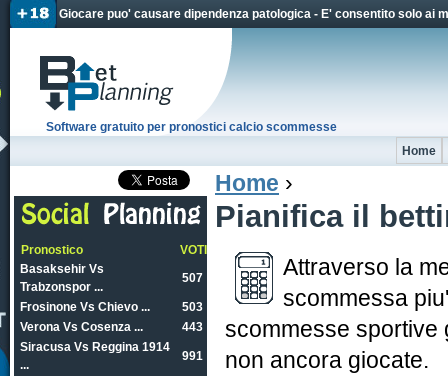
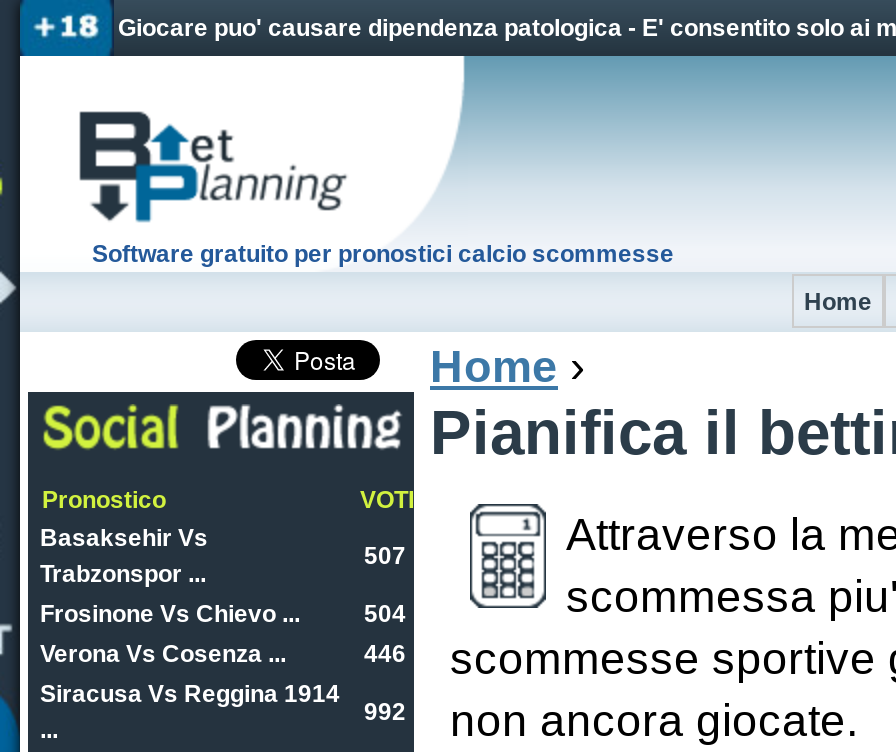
[182,300,203,314] 503 -> [364,600,406,628] 504
[182,320,203,334] 443 -> [364,640,406,668] 446
[182,348,429,373] 991 non ancora giocate. -> [364,696,858,746] 992 non ancora giocate.

